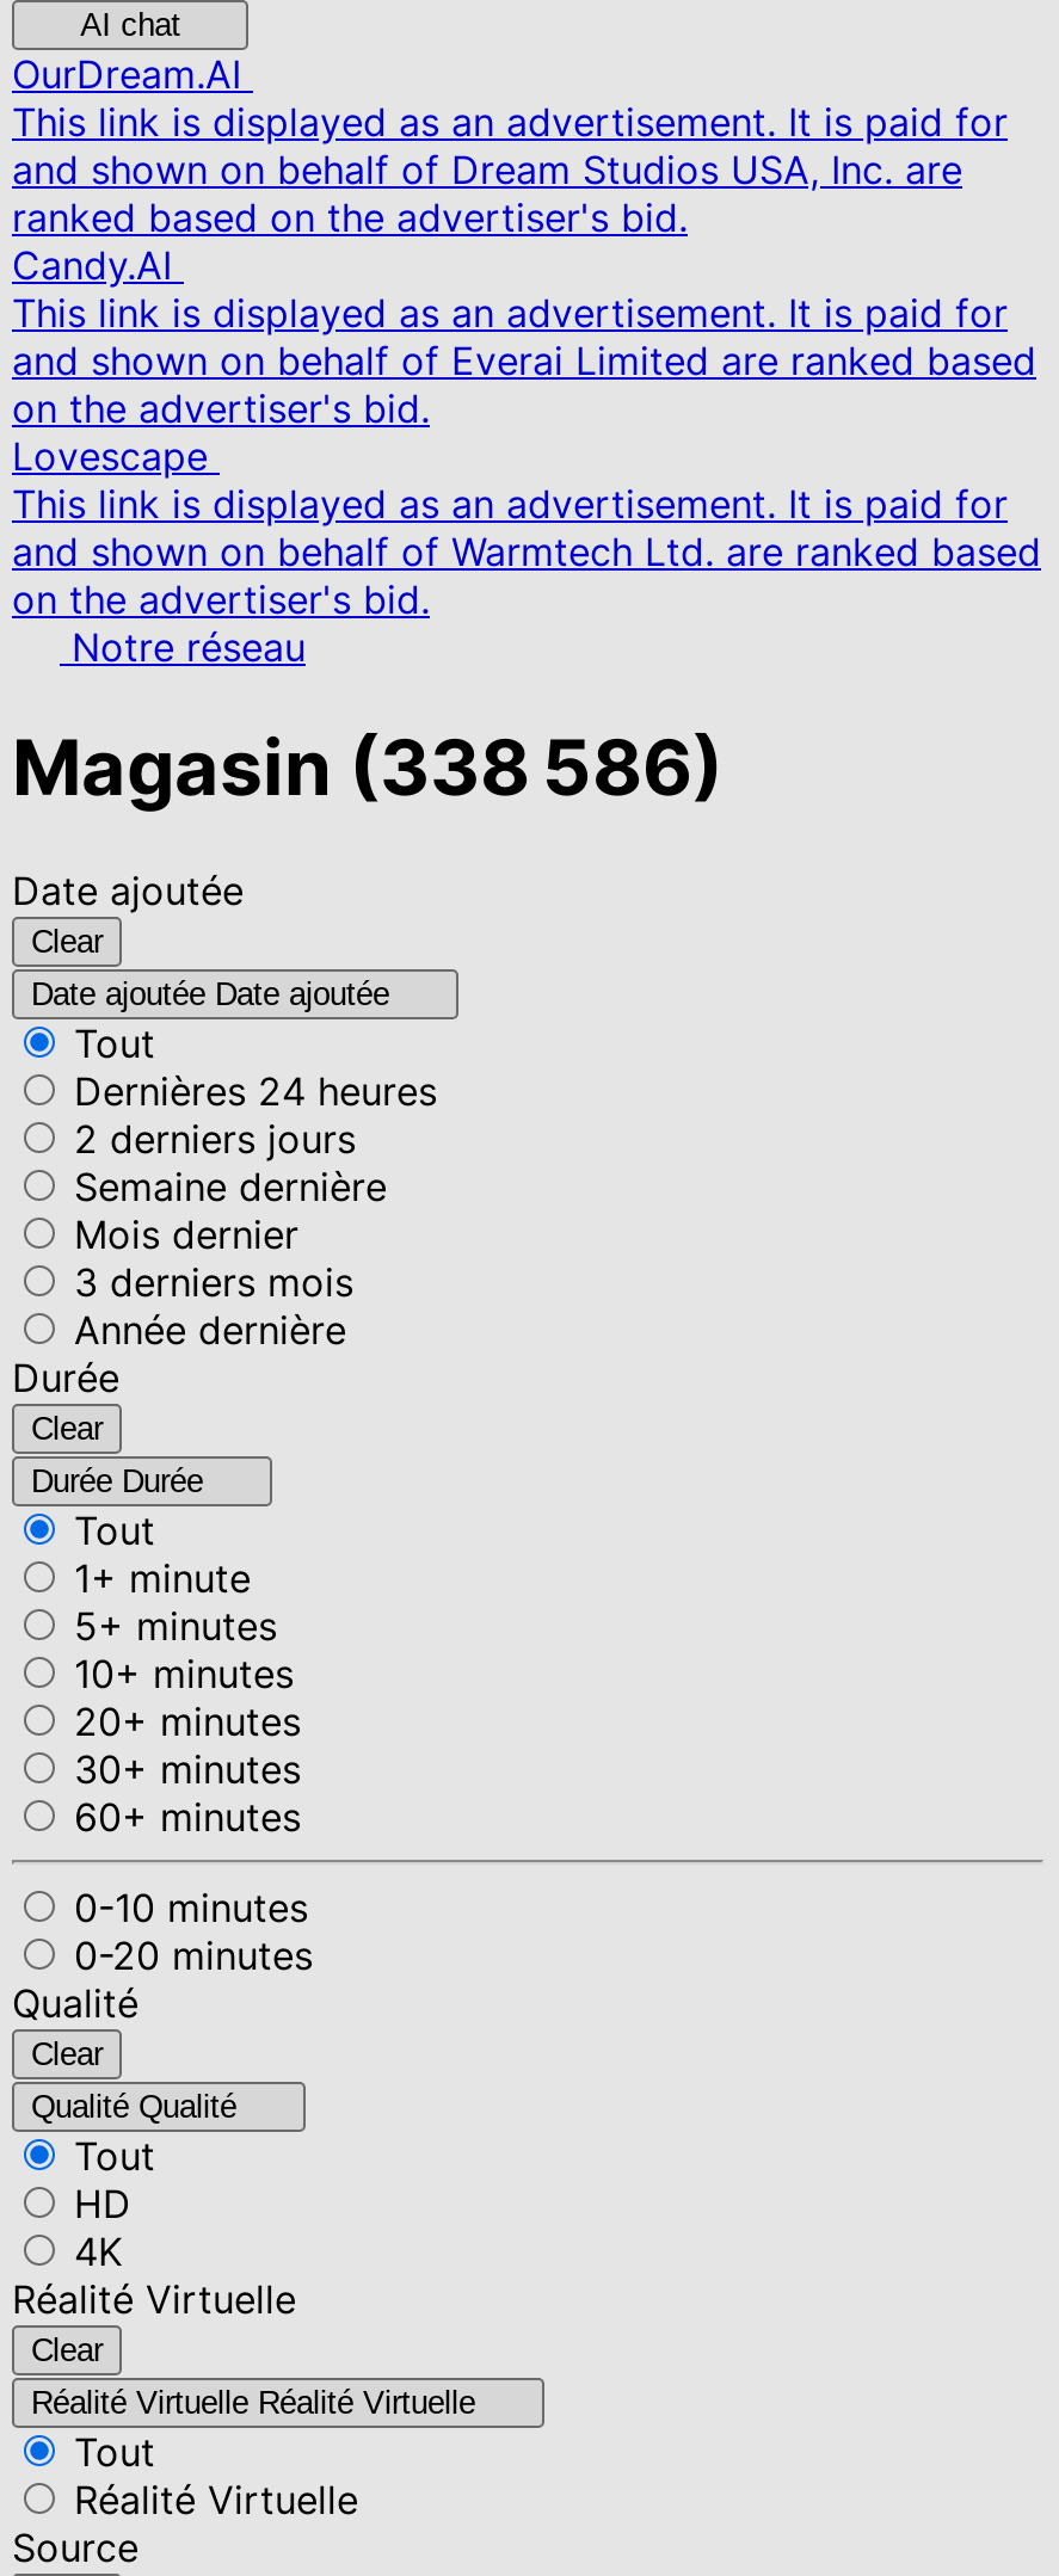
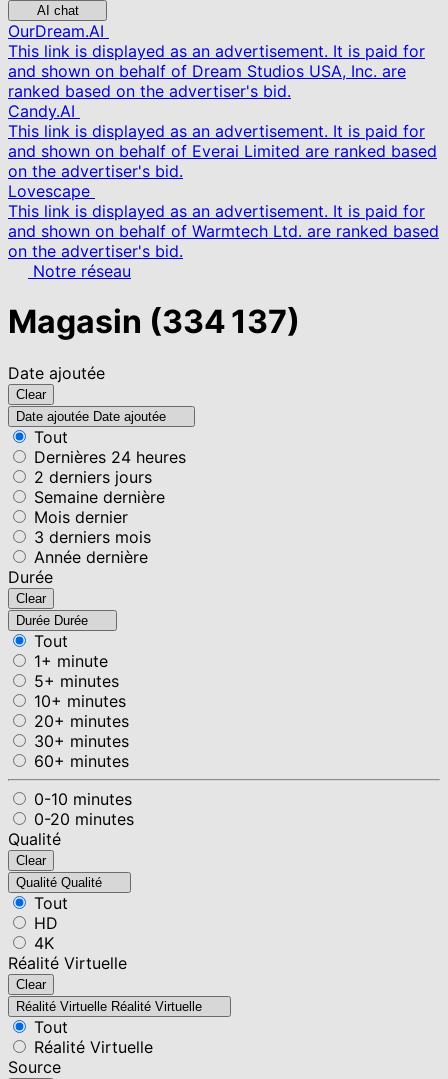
[12,722,724,815] Magasin (338 586) -> [8,302,300,341] Magasin (334 137)

